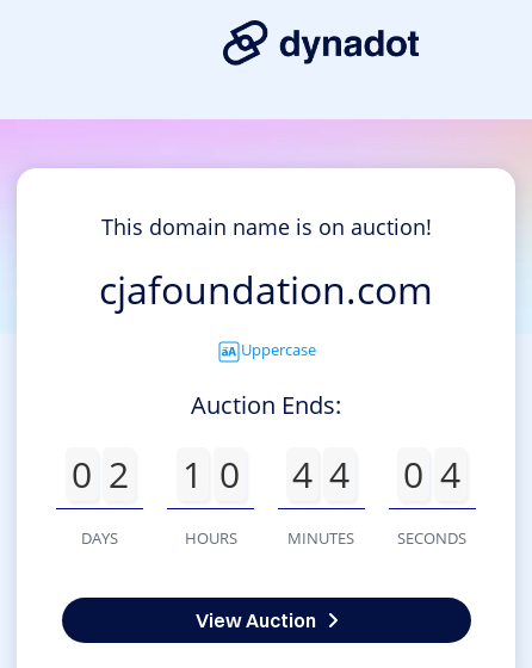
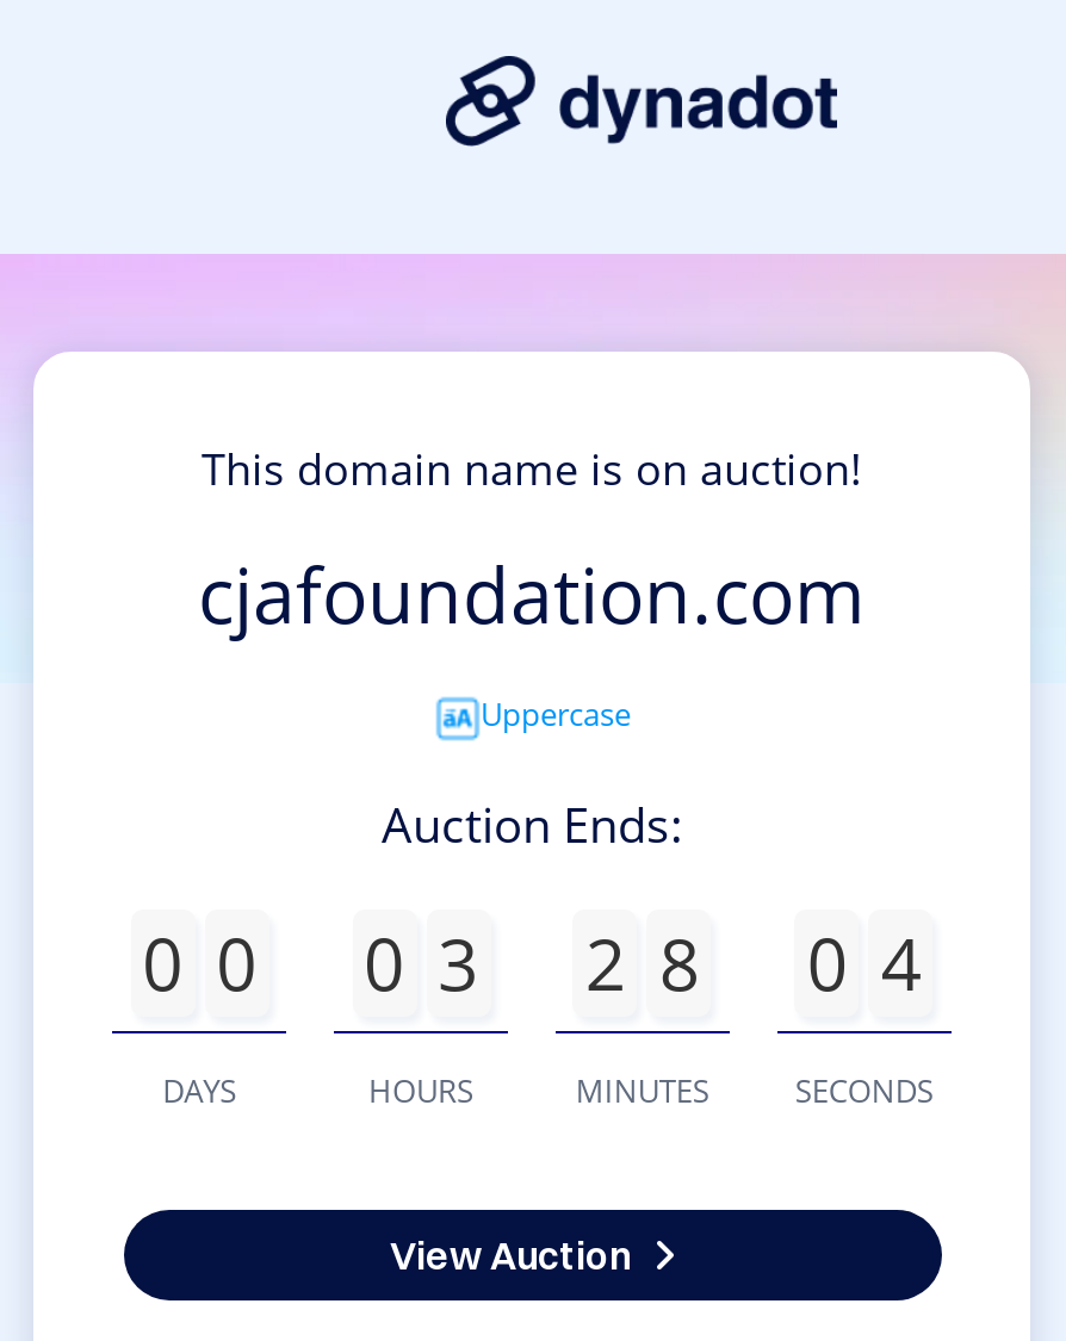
[71,450,128,499] 0 2 -> [142,914,257,1012] 0 0
[182,450,239,499] 1 0 -> [364,914,478,1012] 0 3
[293,450,350,499] 4 4 -> [585,914,700,1012] 2 8

